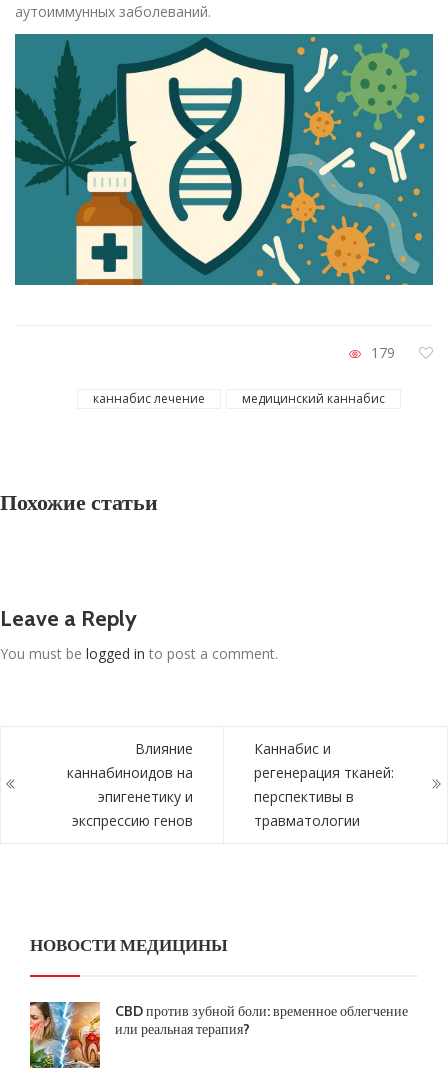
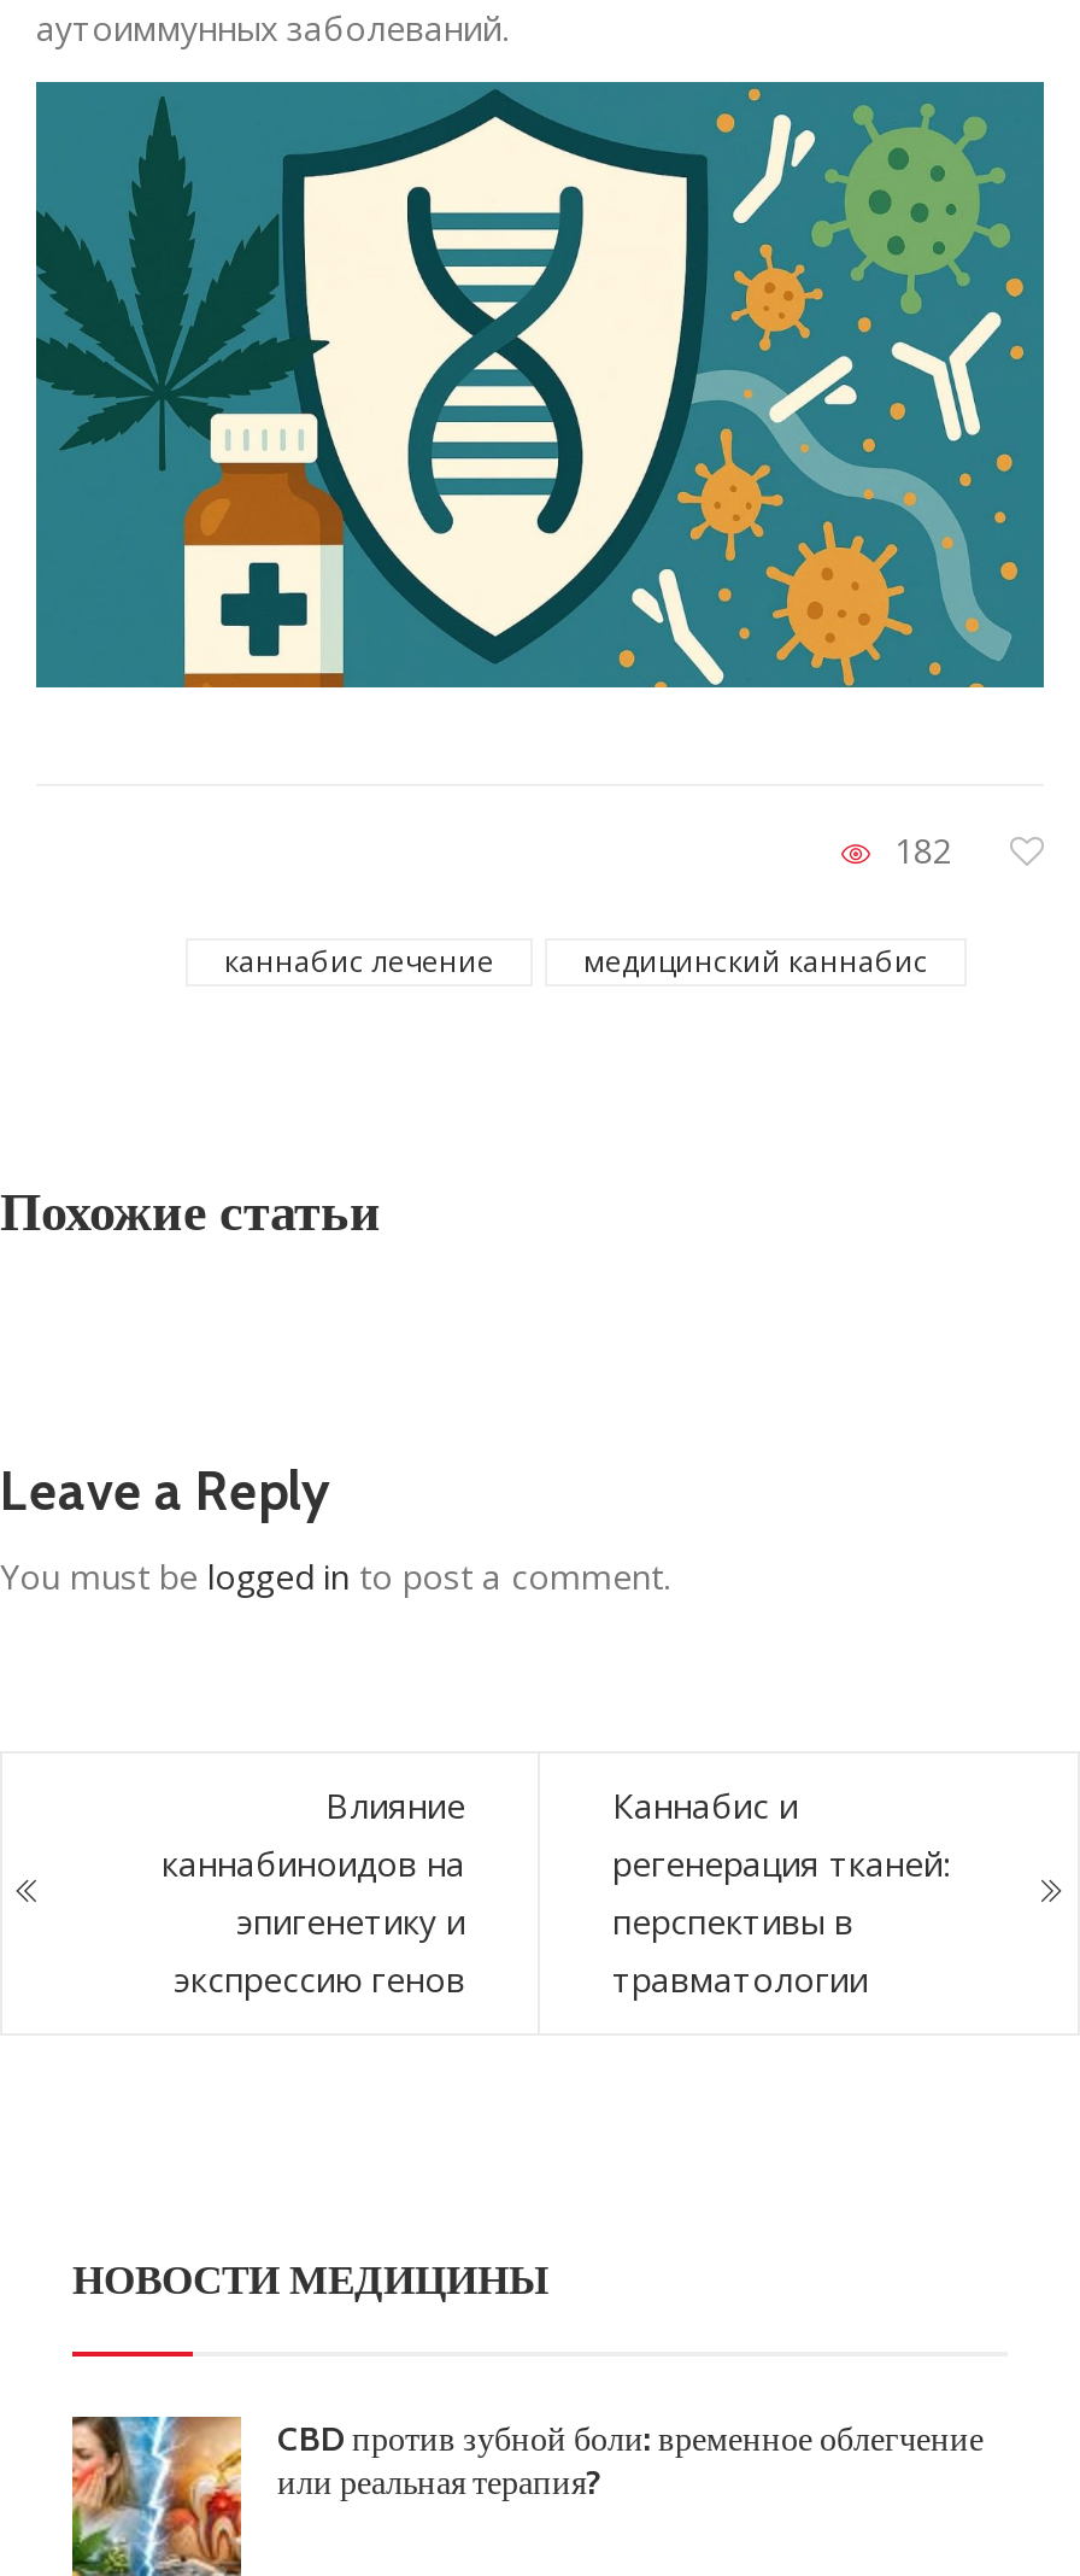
[371,343,395,362] 179 -> [894,826,952,872] 182

